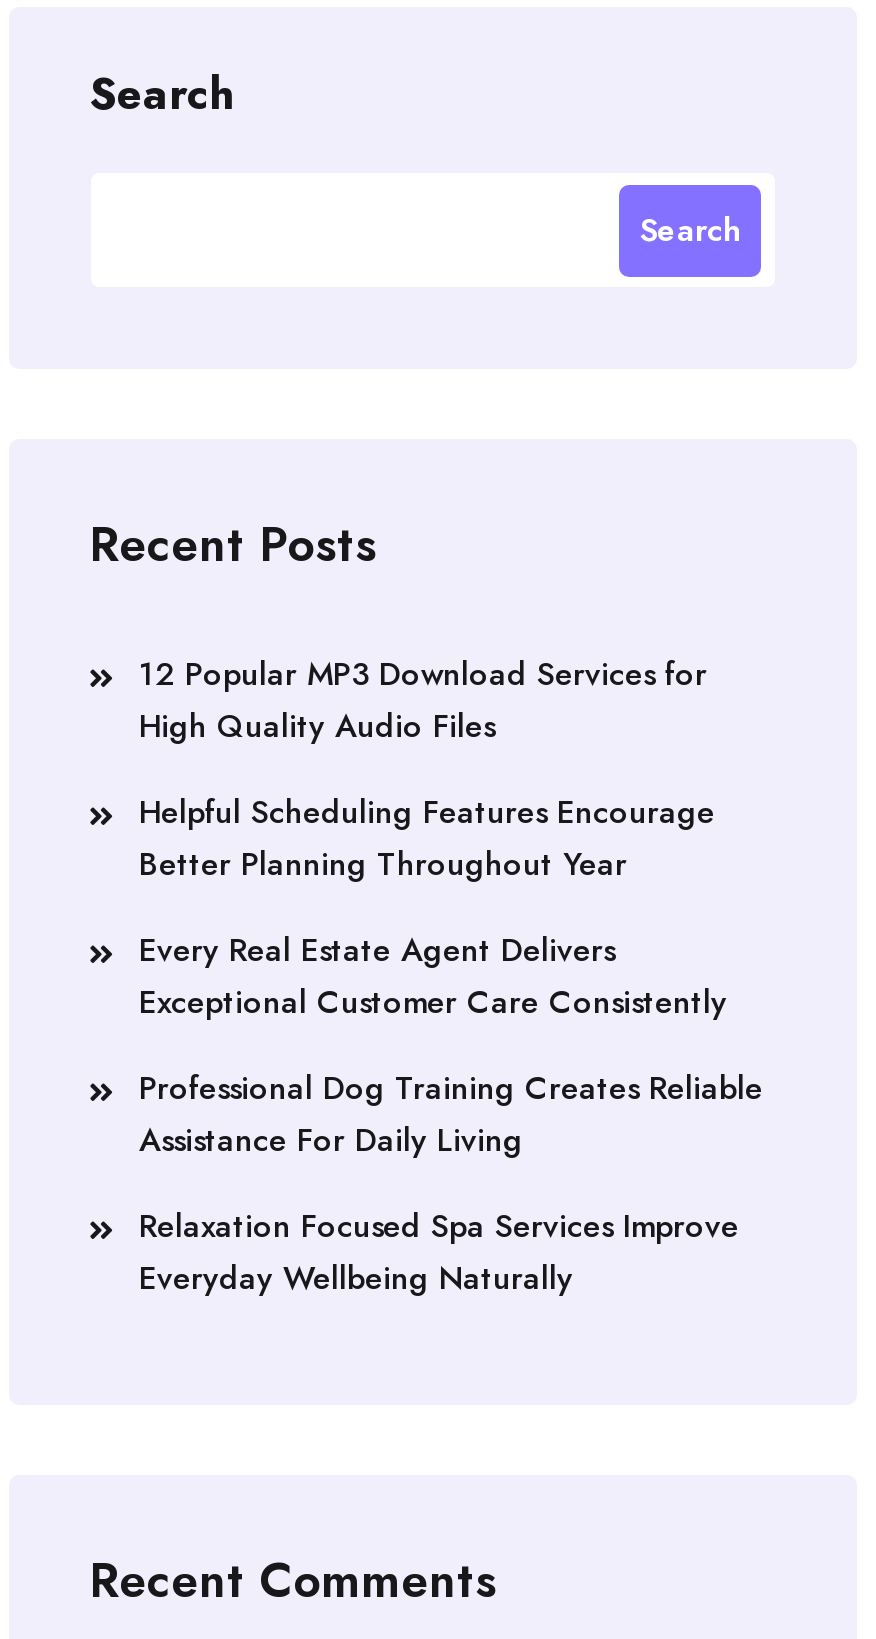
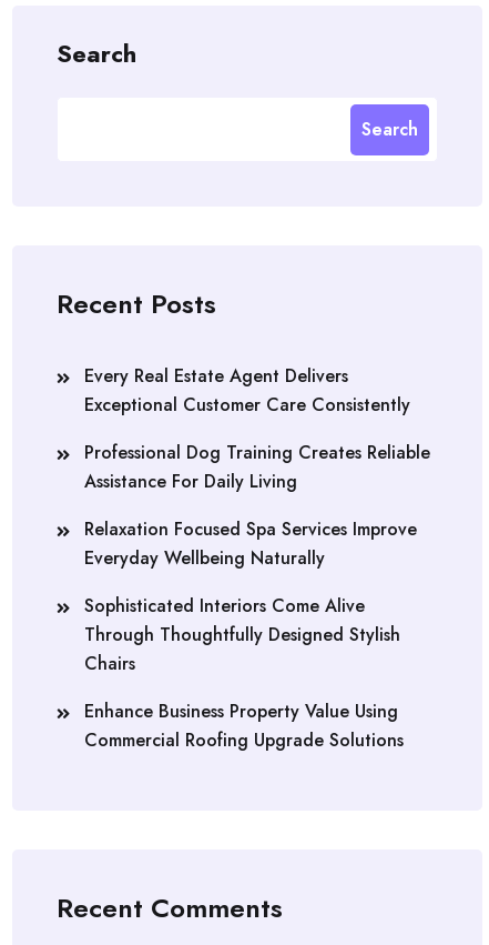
[139,651,715,887] 12 Popular MP3 Download Services for | High Quality Audio Files | Helpful Scheduling Features Encourage | Better Planning Throughout Year -> none
moved [139,927,763,1301] -> [84,363,430,571]: Every Real Estate Agent Delivers | Exceptional Customer Care Consistently | Professional Dog Training Creates Reliable | Assistance For Daily Living | Relaxation Focused Spa Services Improve | Everyday Wellbeing Naturally
none -> [84,593,404,753] Sophisticated Interiors Come Alive | Through Thoughtfully Designed Stylish | Chairs | Enhance Business Property Value Using | Commercial Roofing Upgrade Solutions

